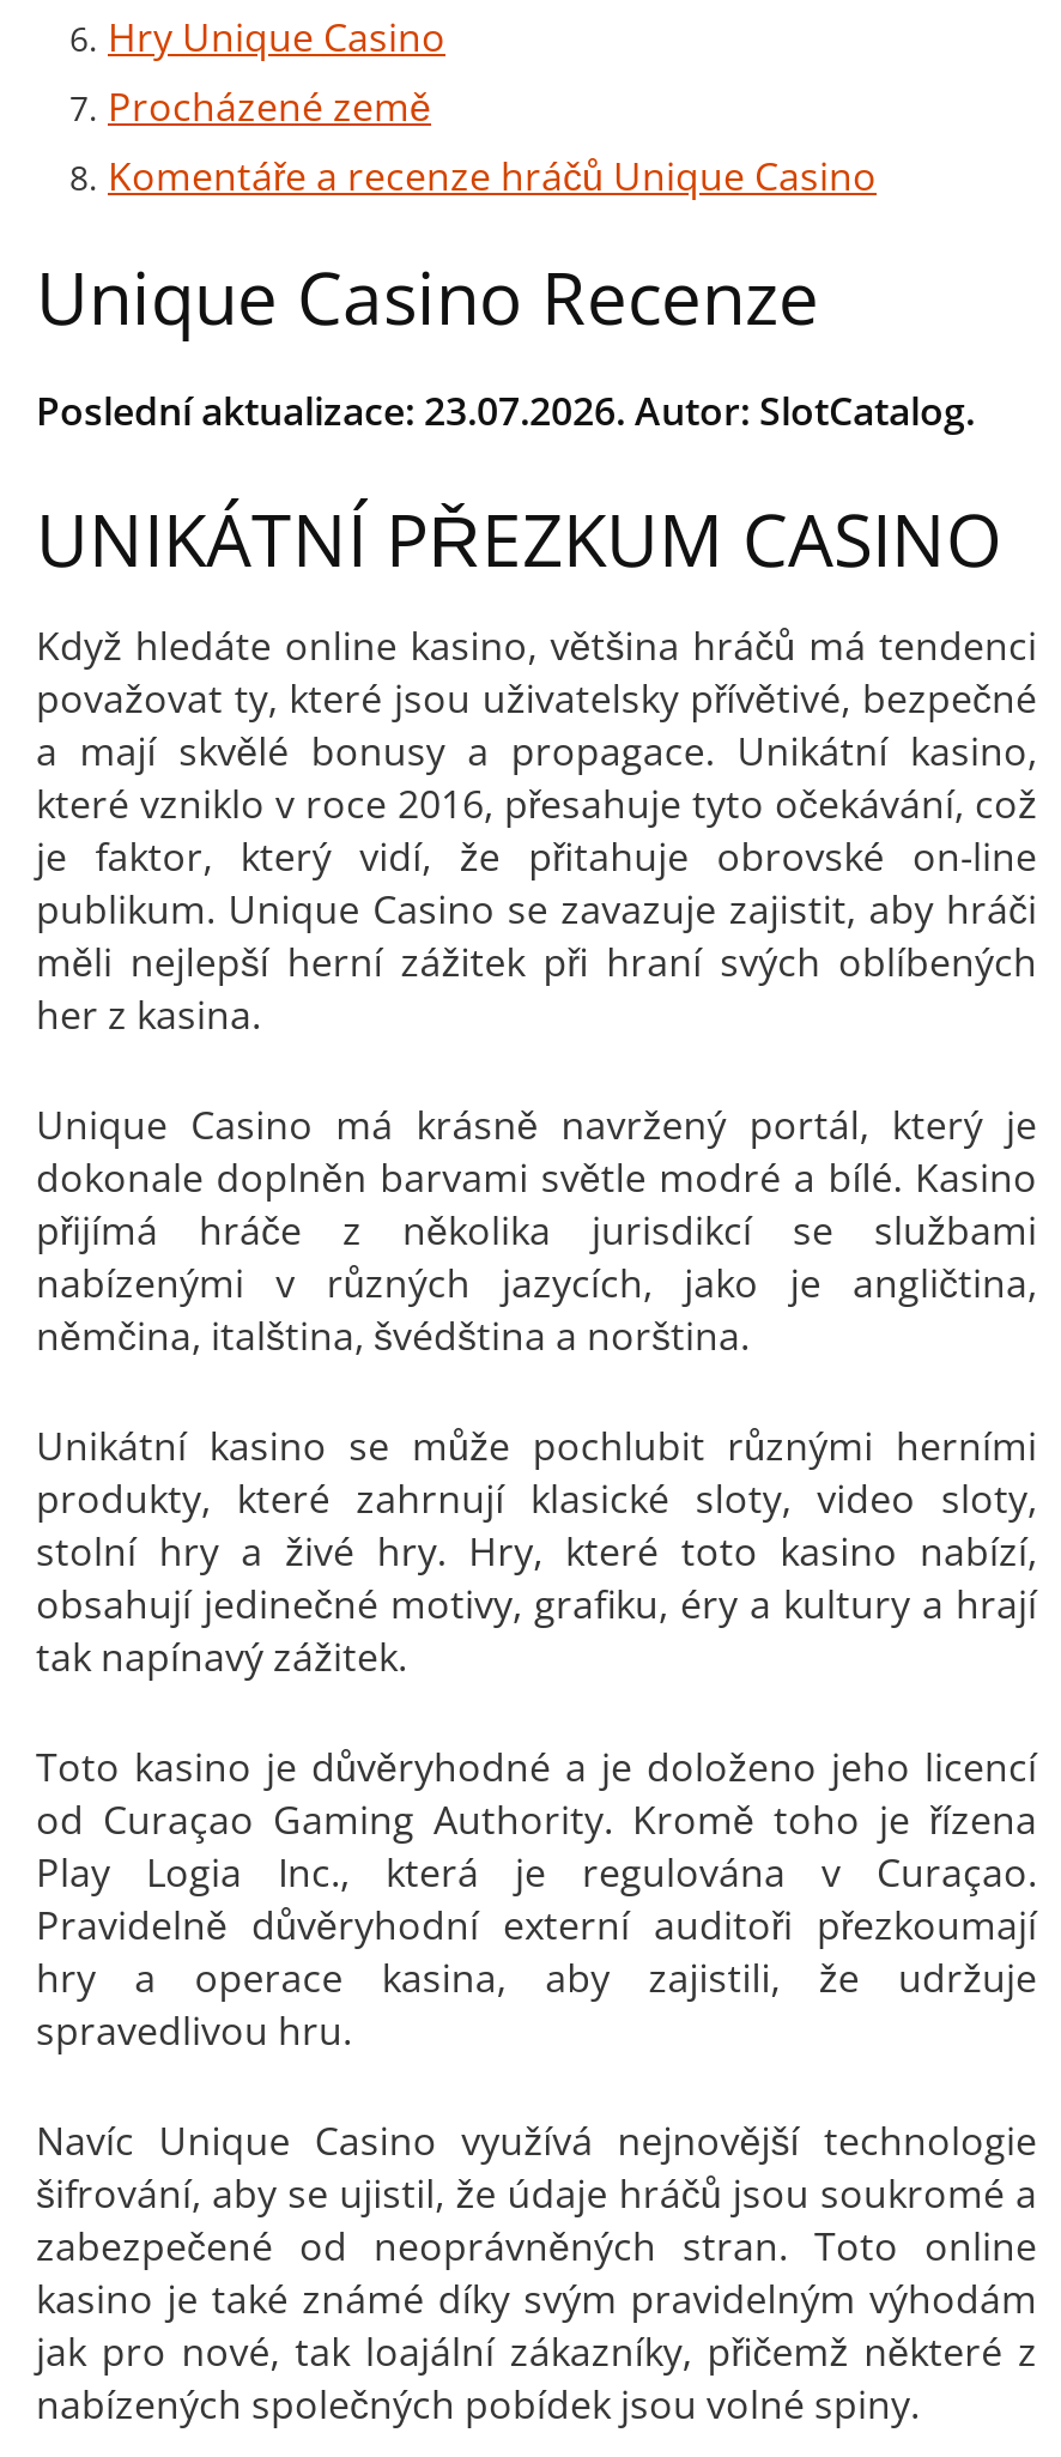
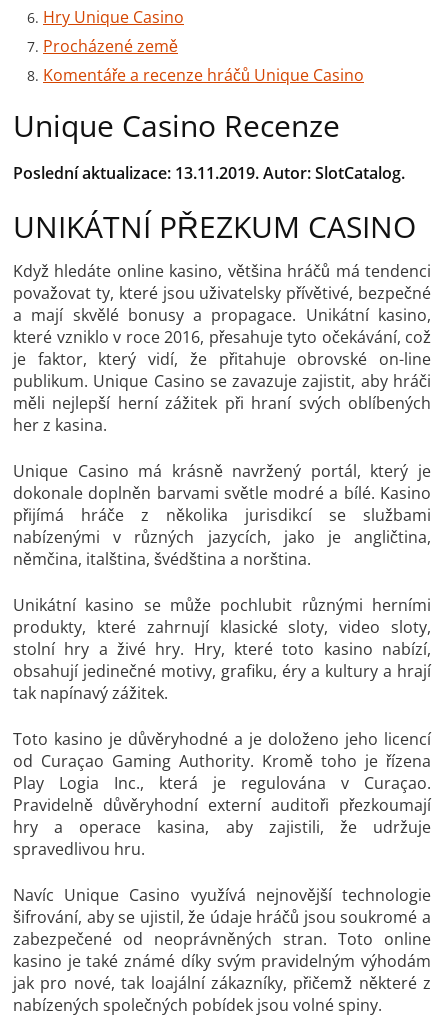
[36,384,975,437] Poslední aktualizace: 23.07.2026. Autor: SlotCatalog. -> [13,162,405,184] Poslední aktualizace: 13.11.2019. Autor: SlotCatalog.

